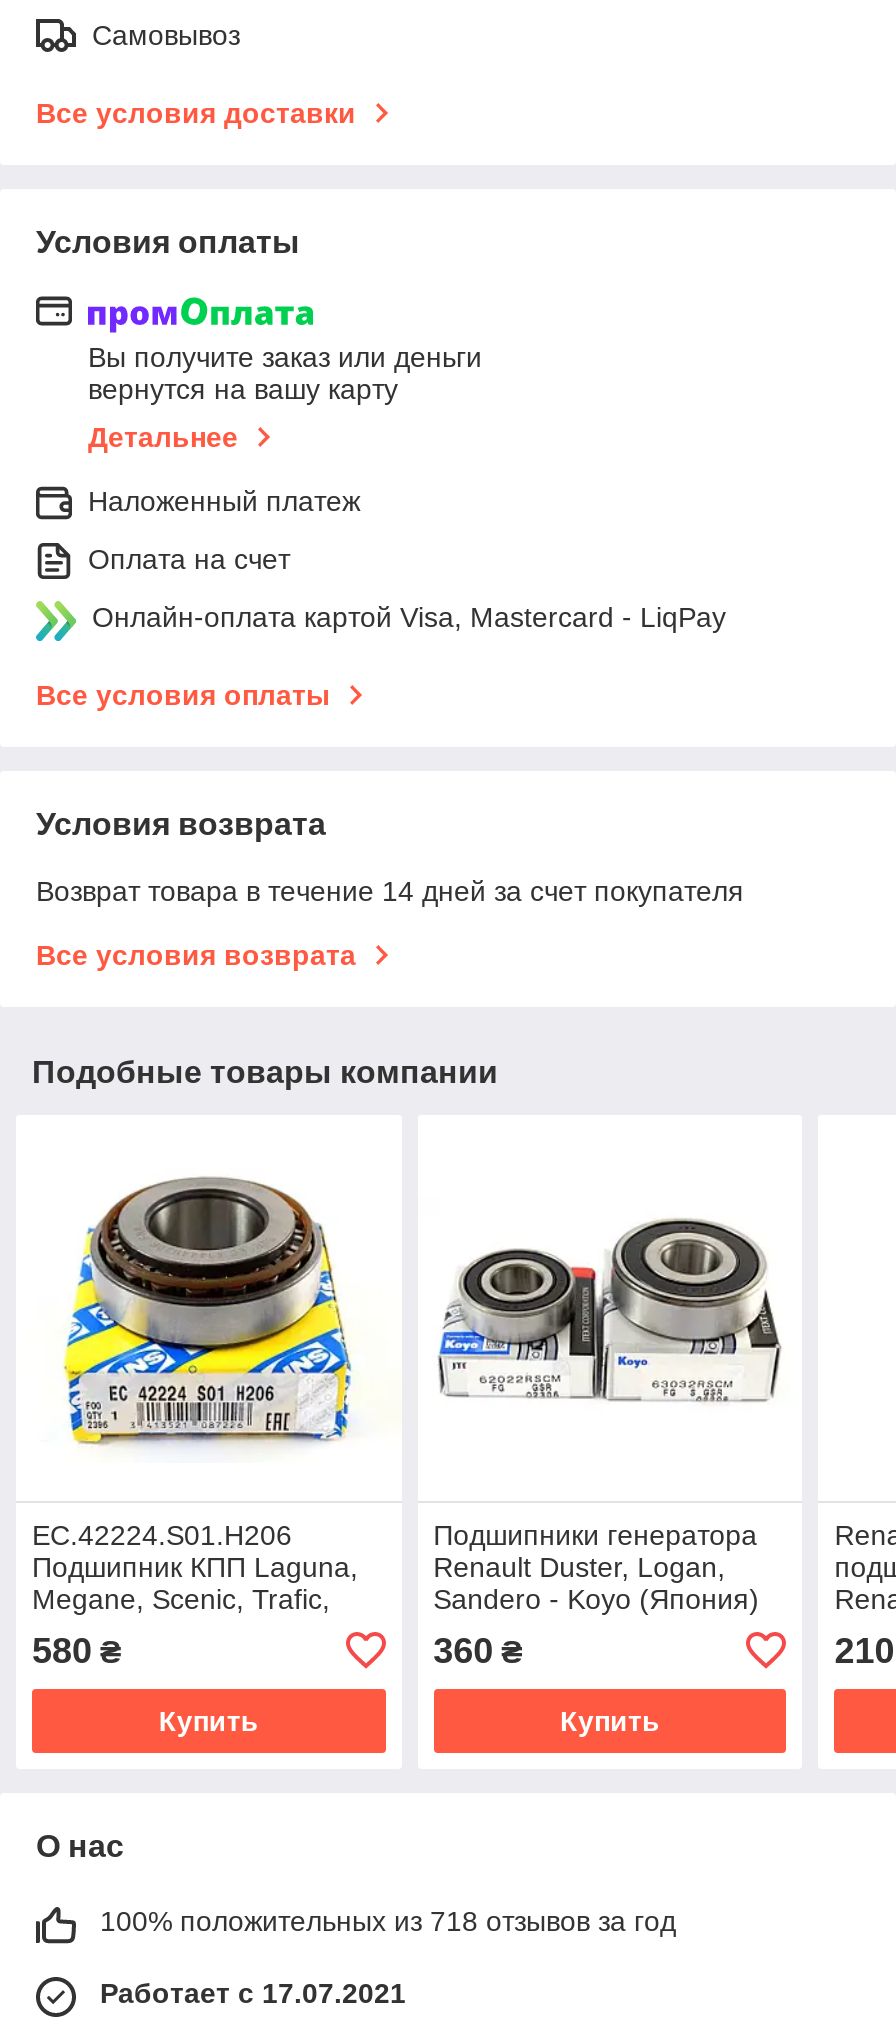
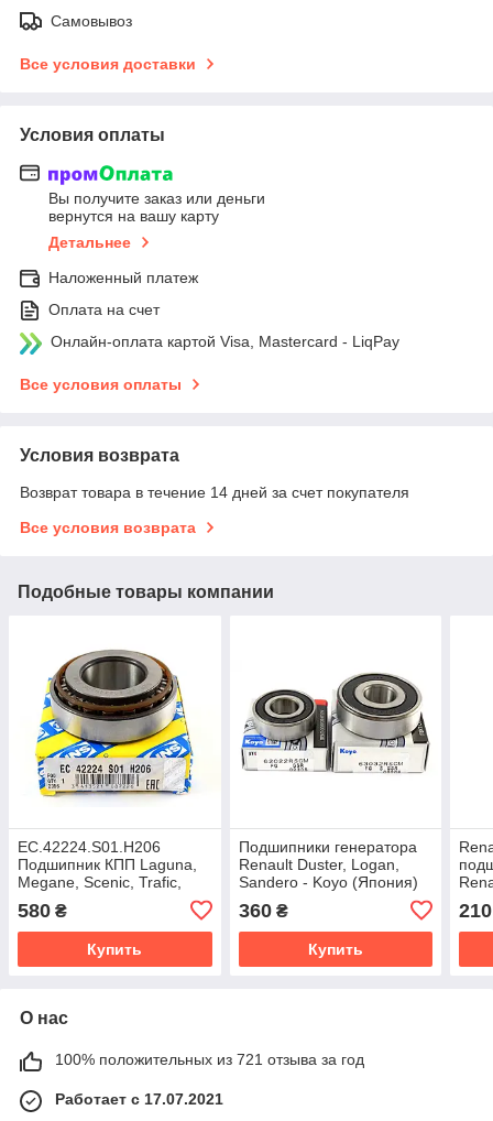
[100,1905,676,1937] 100% положительных из 718 отзывов за год -> [55,1050,364,1068] 100% положительных из 721 отзыва за год

